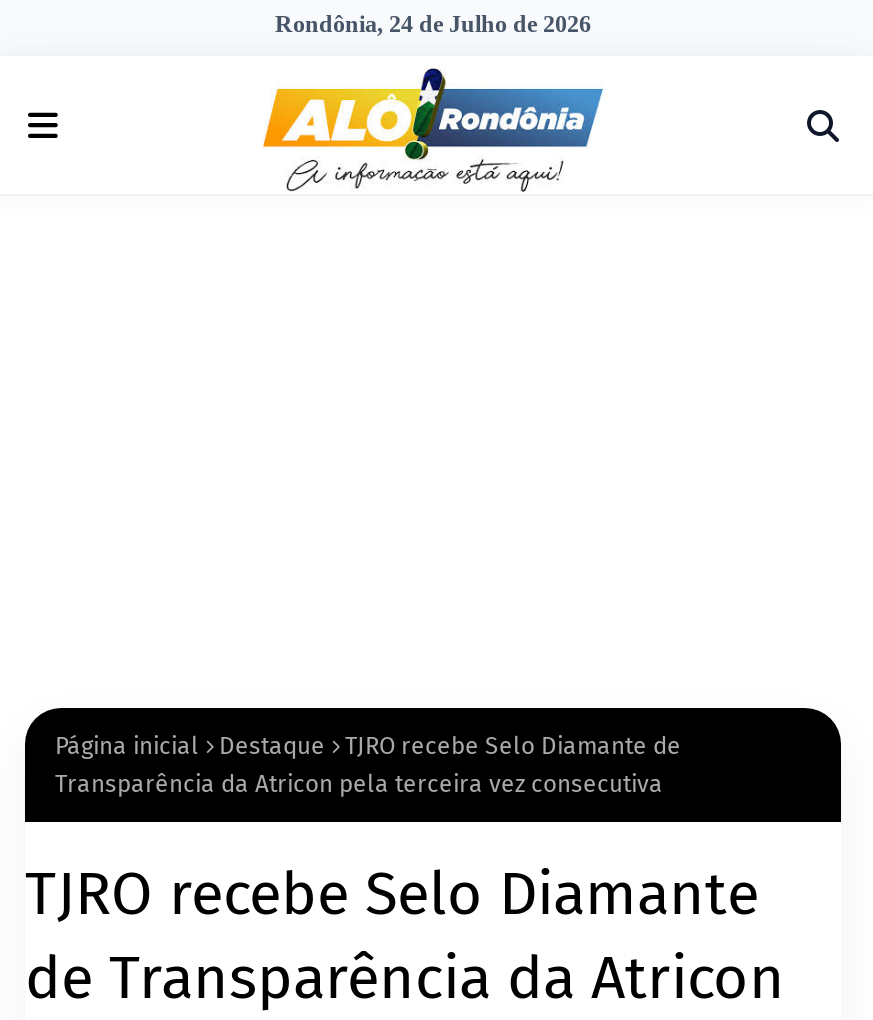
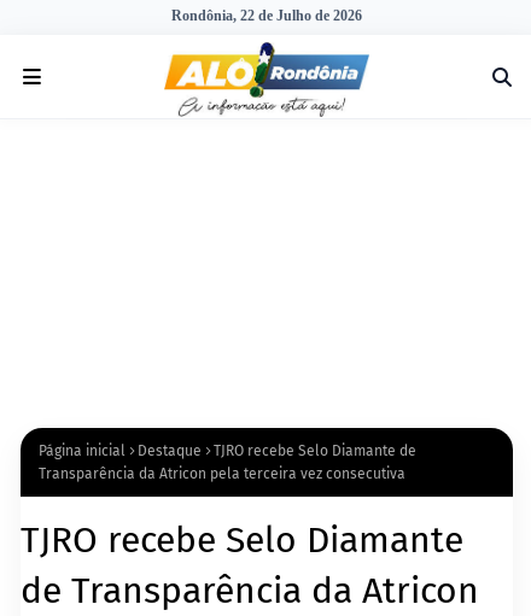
[275,10,591,38] Rondônia, 24 de Julho de 2026 -> [171,7,362,24] Rondônia, 22 de Julho de 2026

